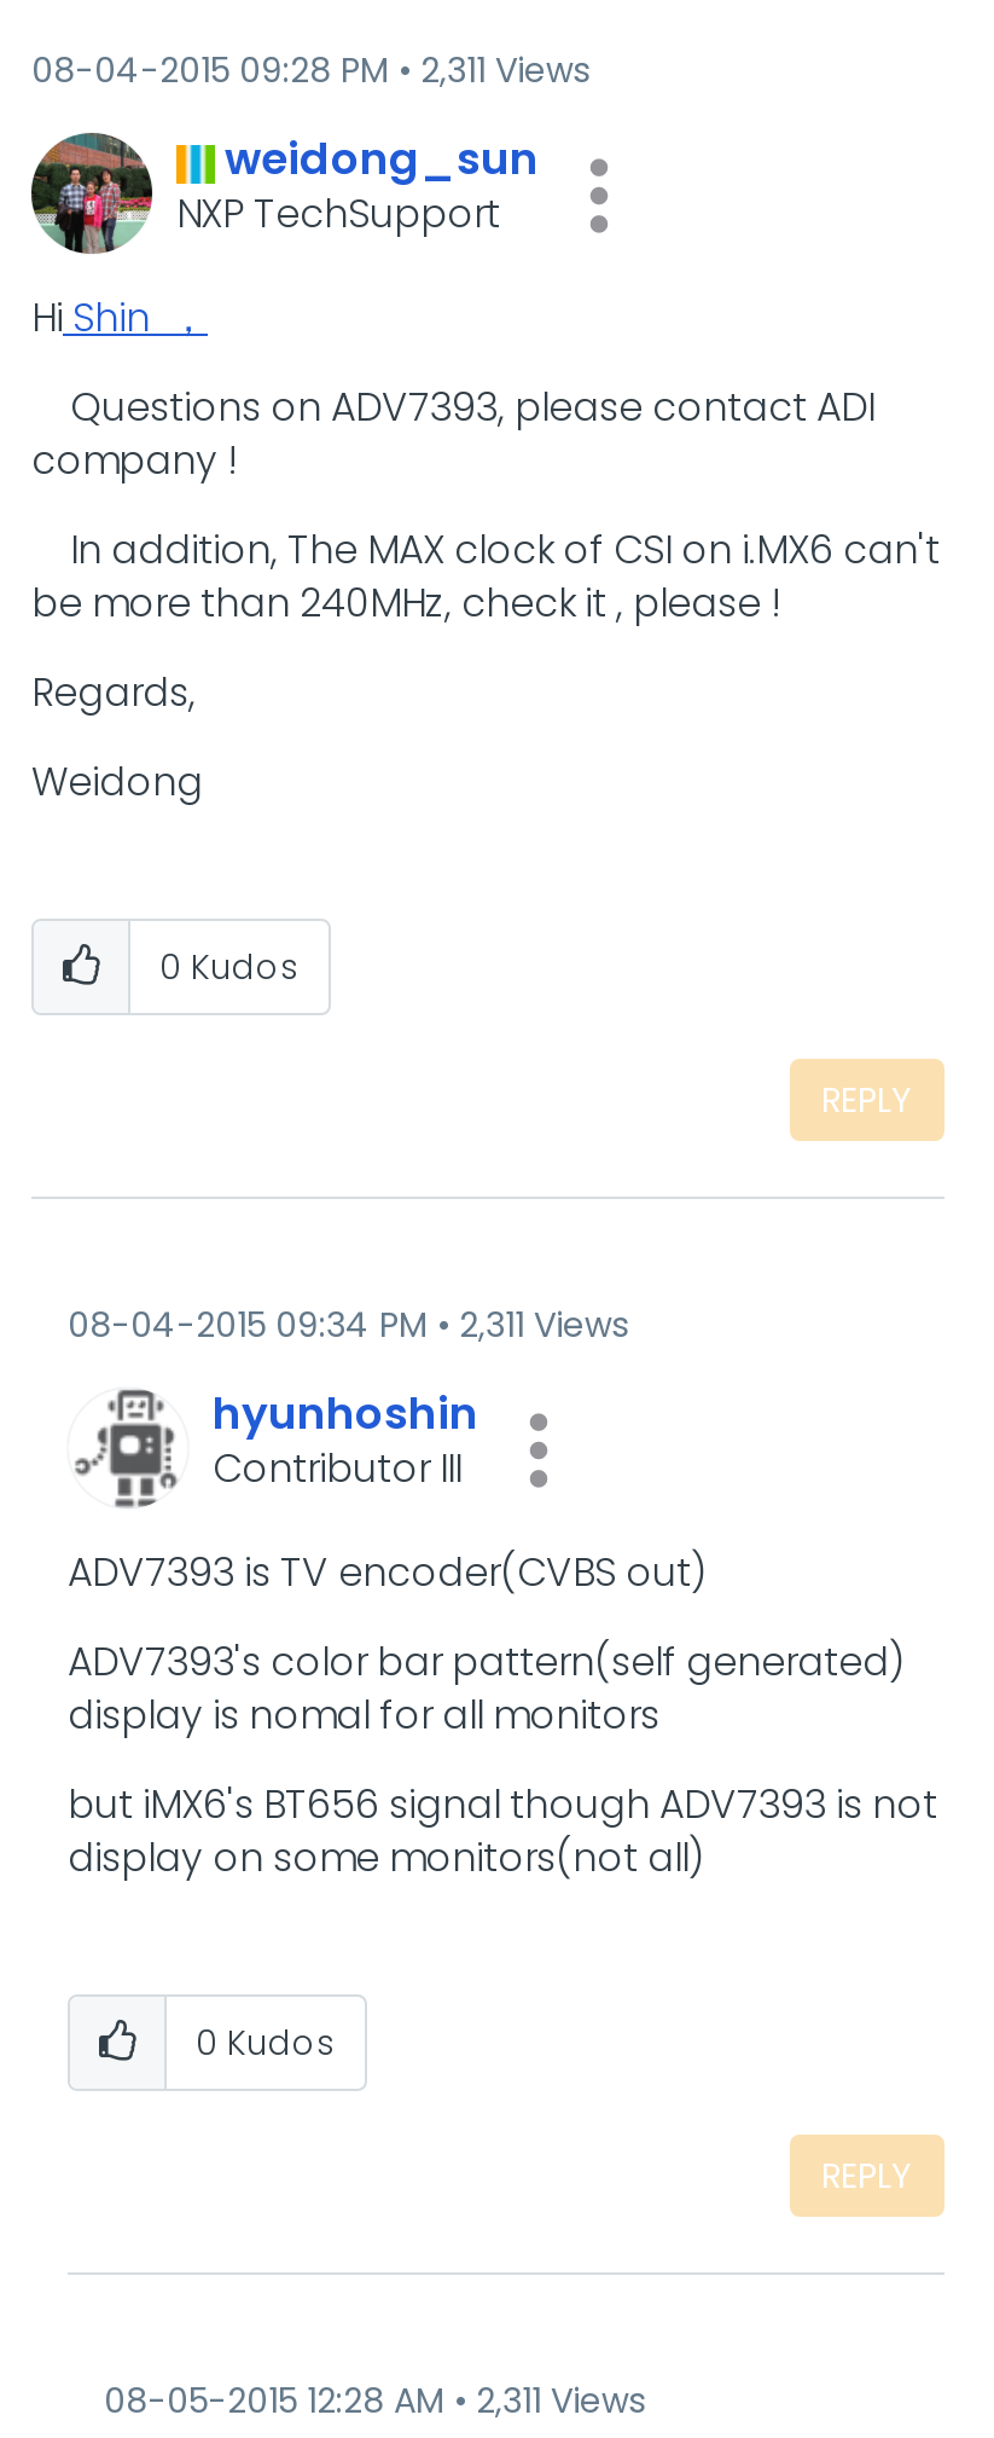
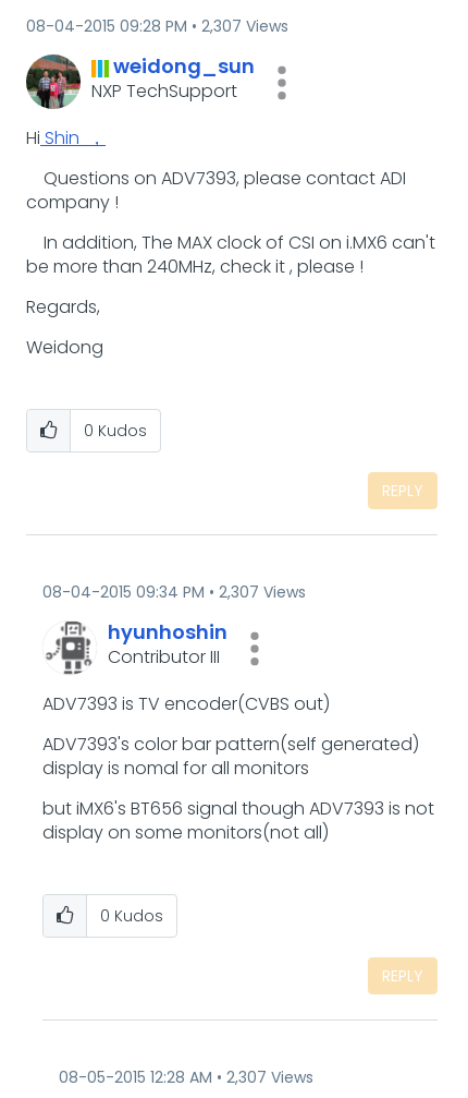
[31,46,589,94] 08-04-2015 09:28 PM 2,311 Views -> [26,15,288,37] 08-04-2015 09:28 PM 2,307 Views
[68,1301,628,1349] 08-04-2015 09:34 PM 2,311 Views -> [42,581,306,603] 08-04-2015 09:34 PM 2,307 Views
[104,2376,645,2425] 08-05-2015 12:28 AM 2,311 Views -> [59,1066,313,1088] 08-05-2015 12:28 AM 2,307 Views

